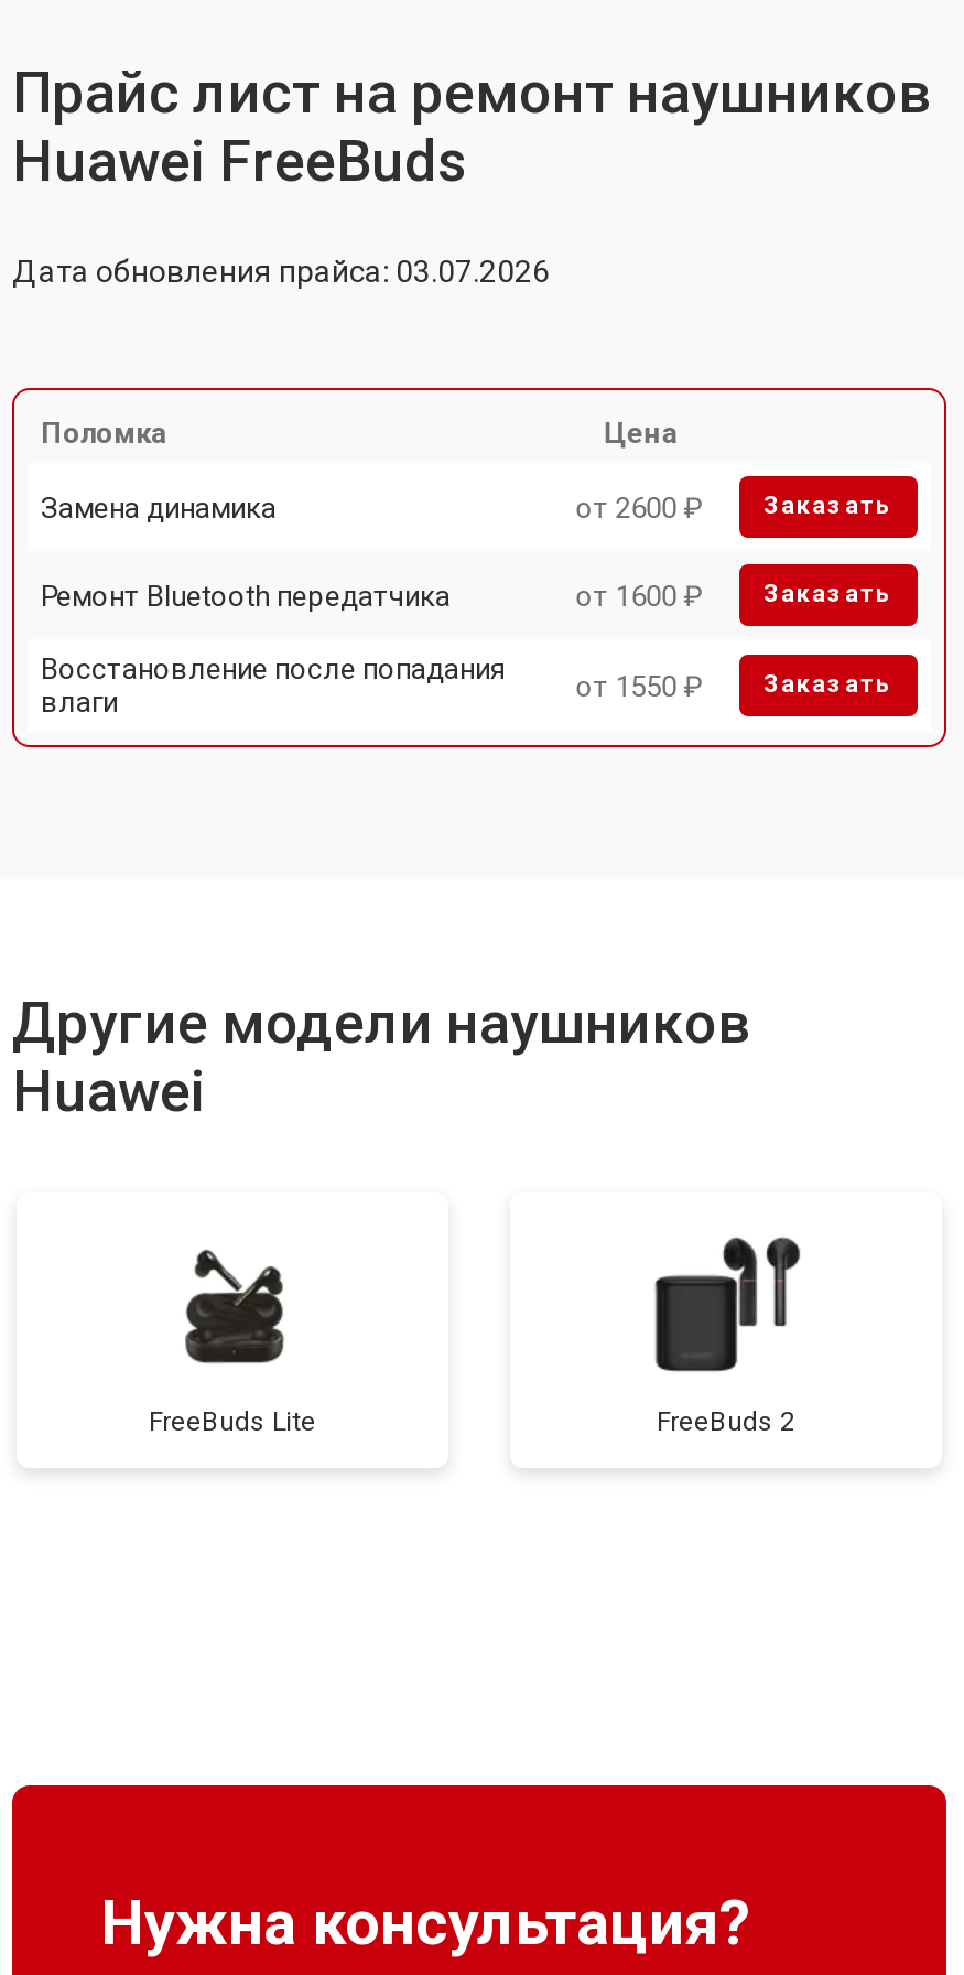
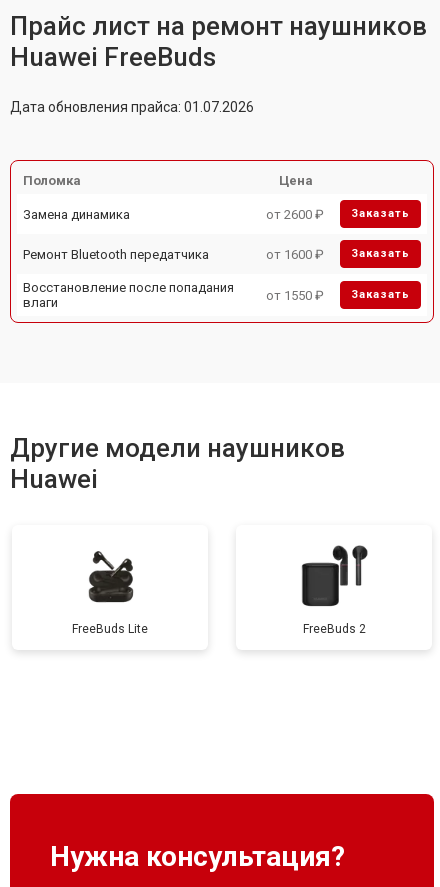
[12,253,550,289] Дата обновления прайса: 03.07.2026 -> [10,99,254,115] Дата обновления прайса: 01.07.2026

